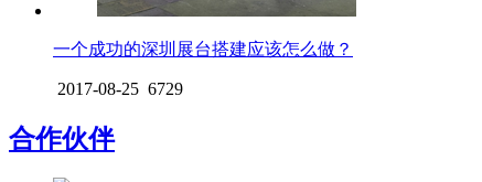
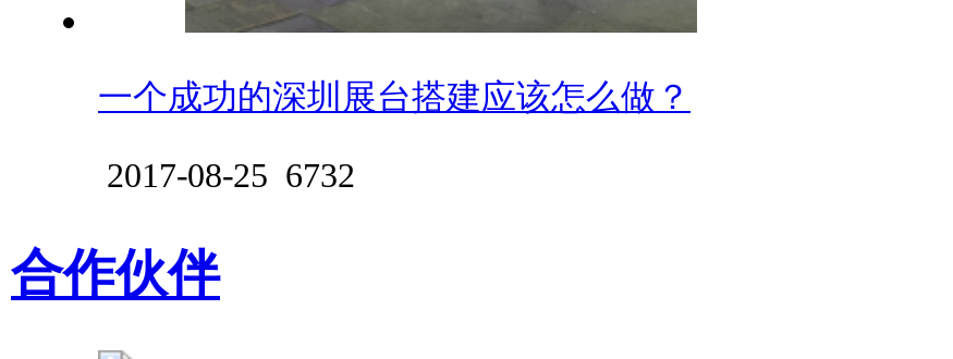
[53,79,183,98] 2017-08-25 6729 -> [98,156,355,193] 2017-08-25 6732

